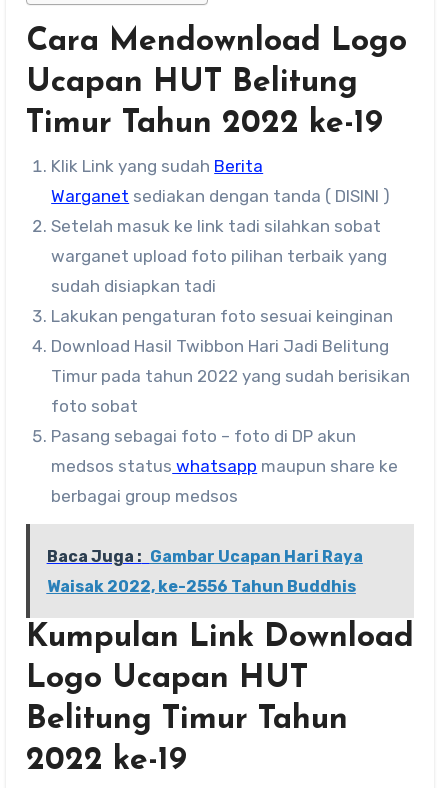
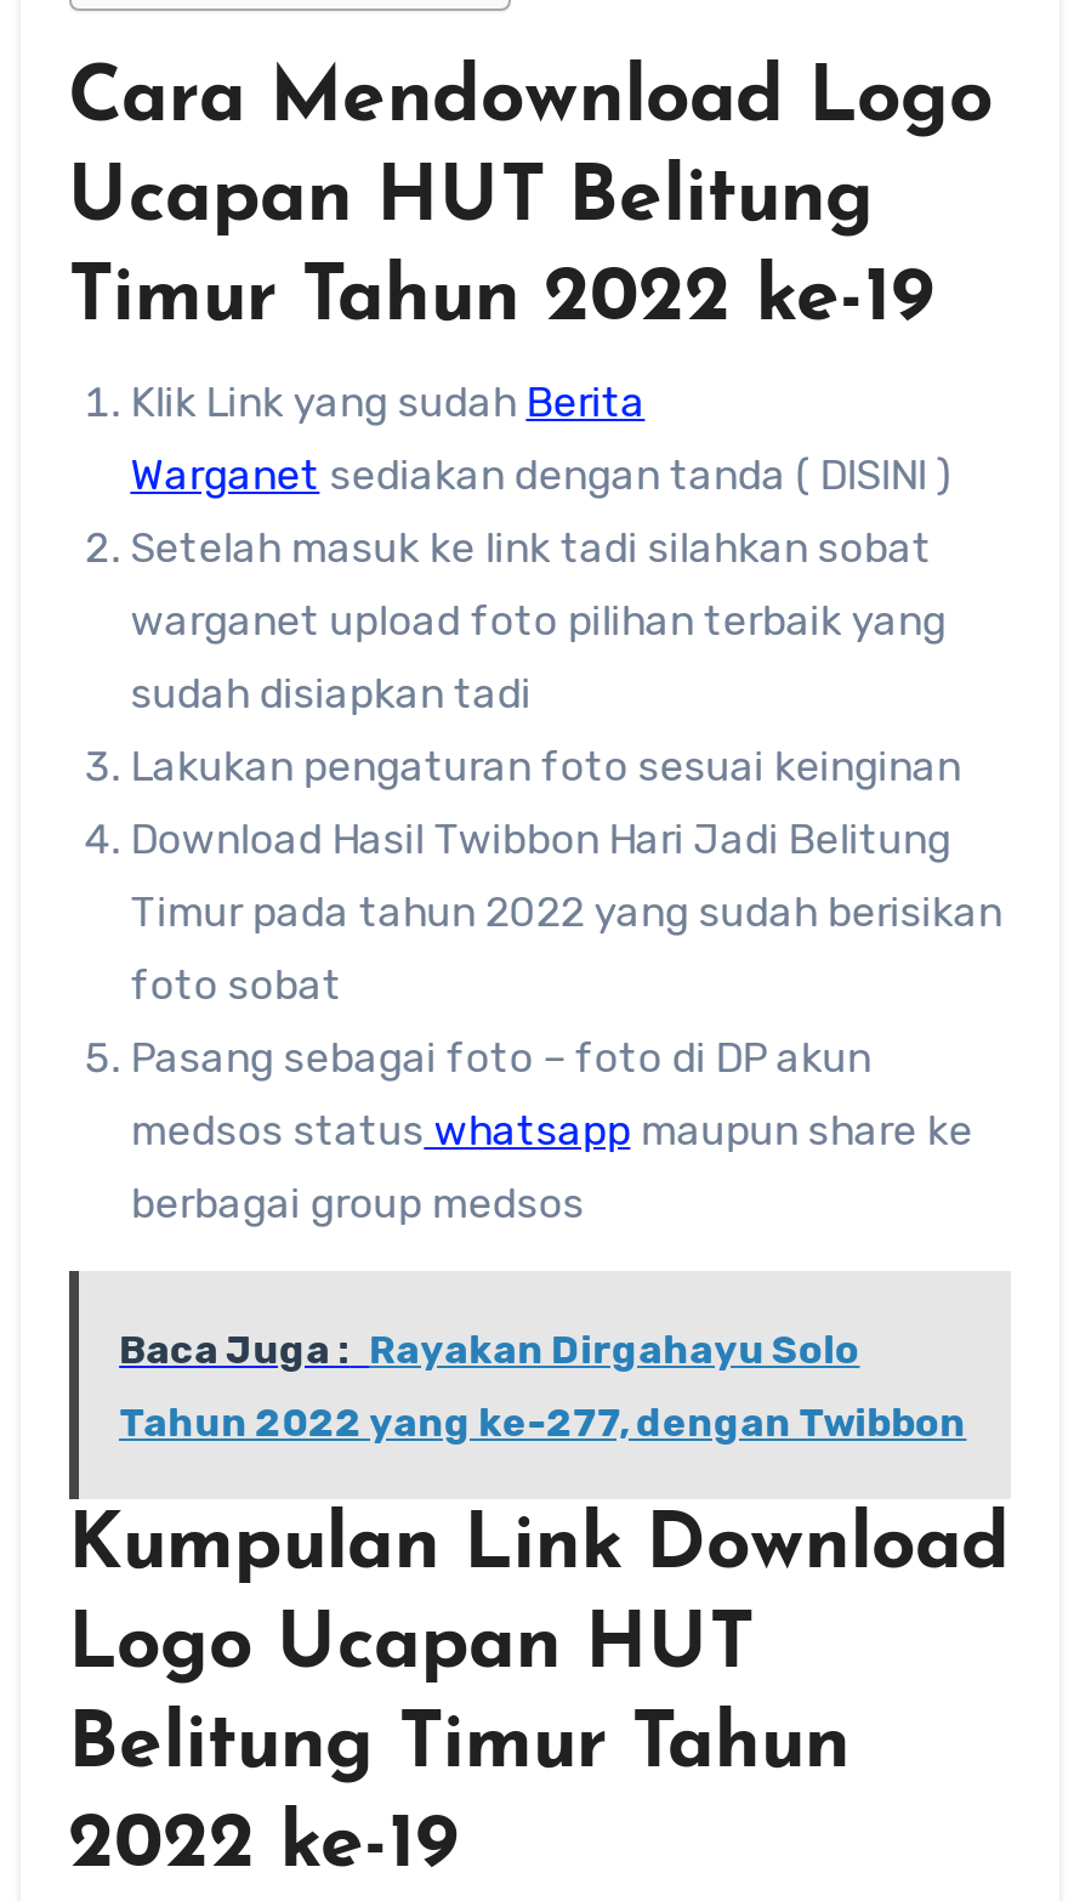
[47,547,363,566] Baca Juga : Gambar Ucapan Hari Raya -> [119,1327,859,1373] Baca Juga : Rayakan Dirgahayu Solo
[47,577,356,596] Waisak 2022, ke-2556 Tahun Buddhis -> [119,1400,966,1446] Tahun 2022 yang ke-277, dengan Twibbon

